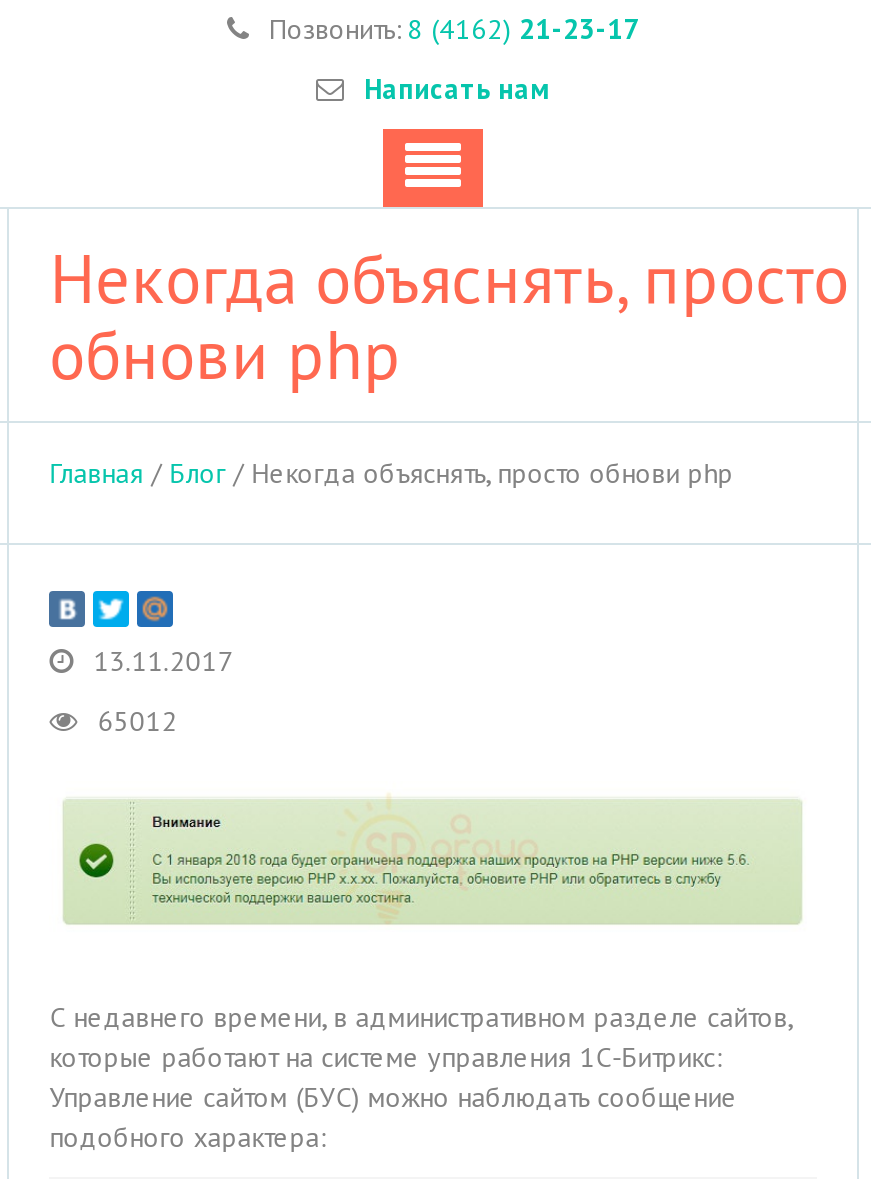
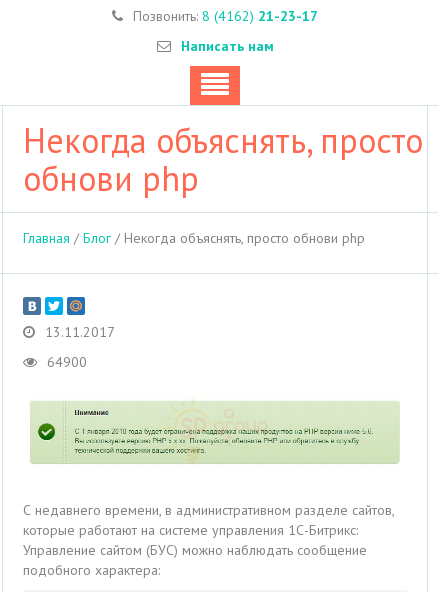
[97,703,177,739] 65012 -> [47,353,87,371] 64900

